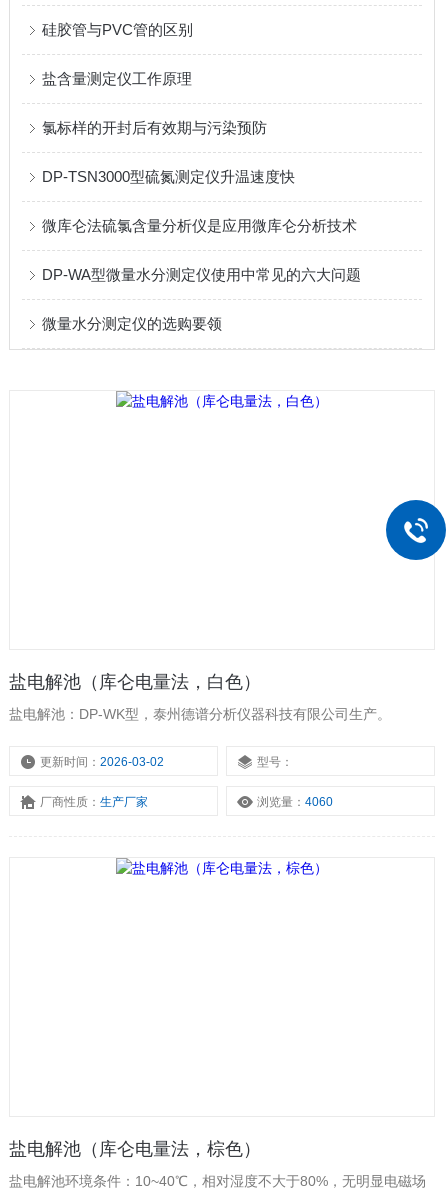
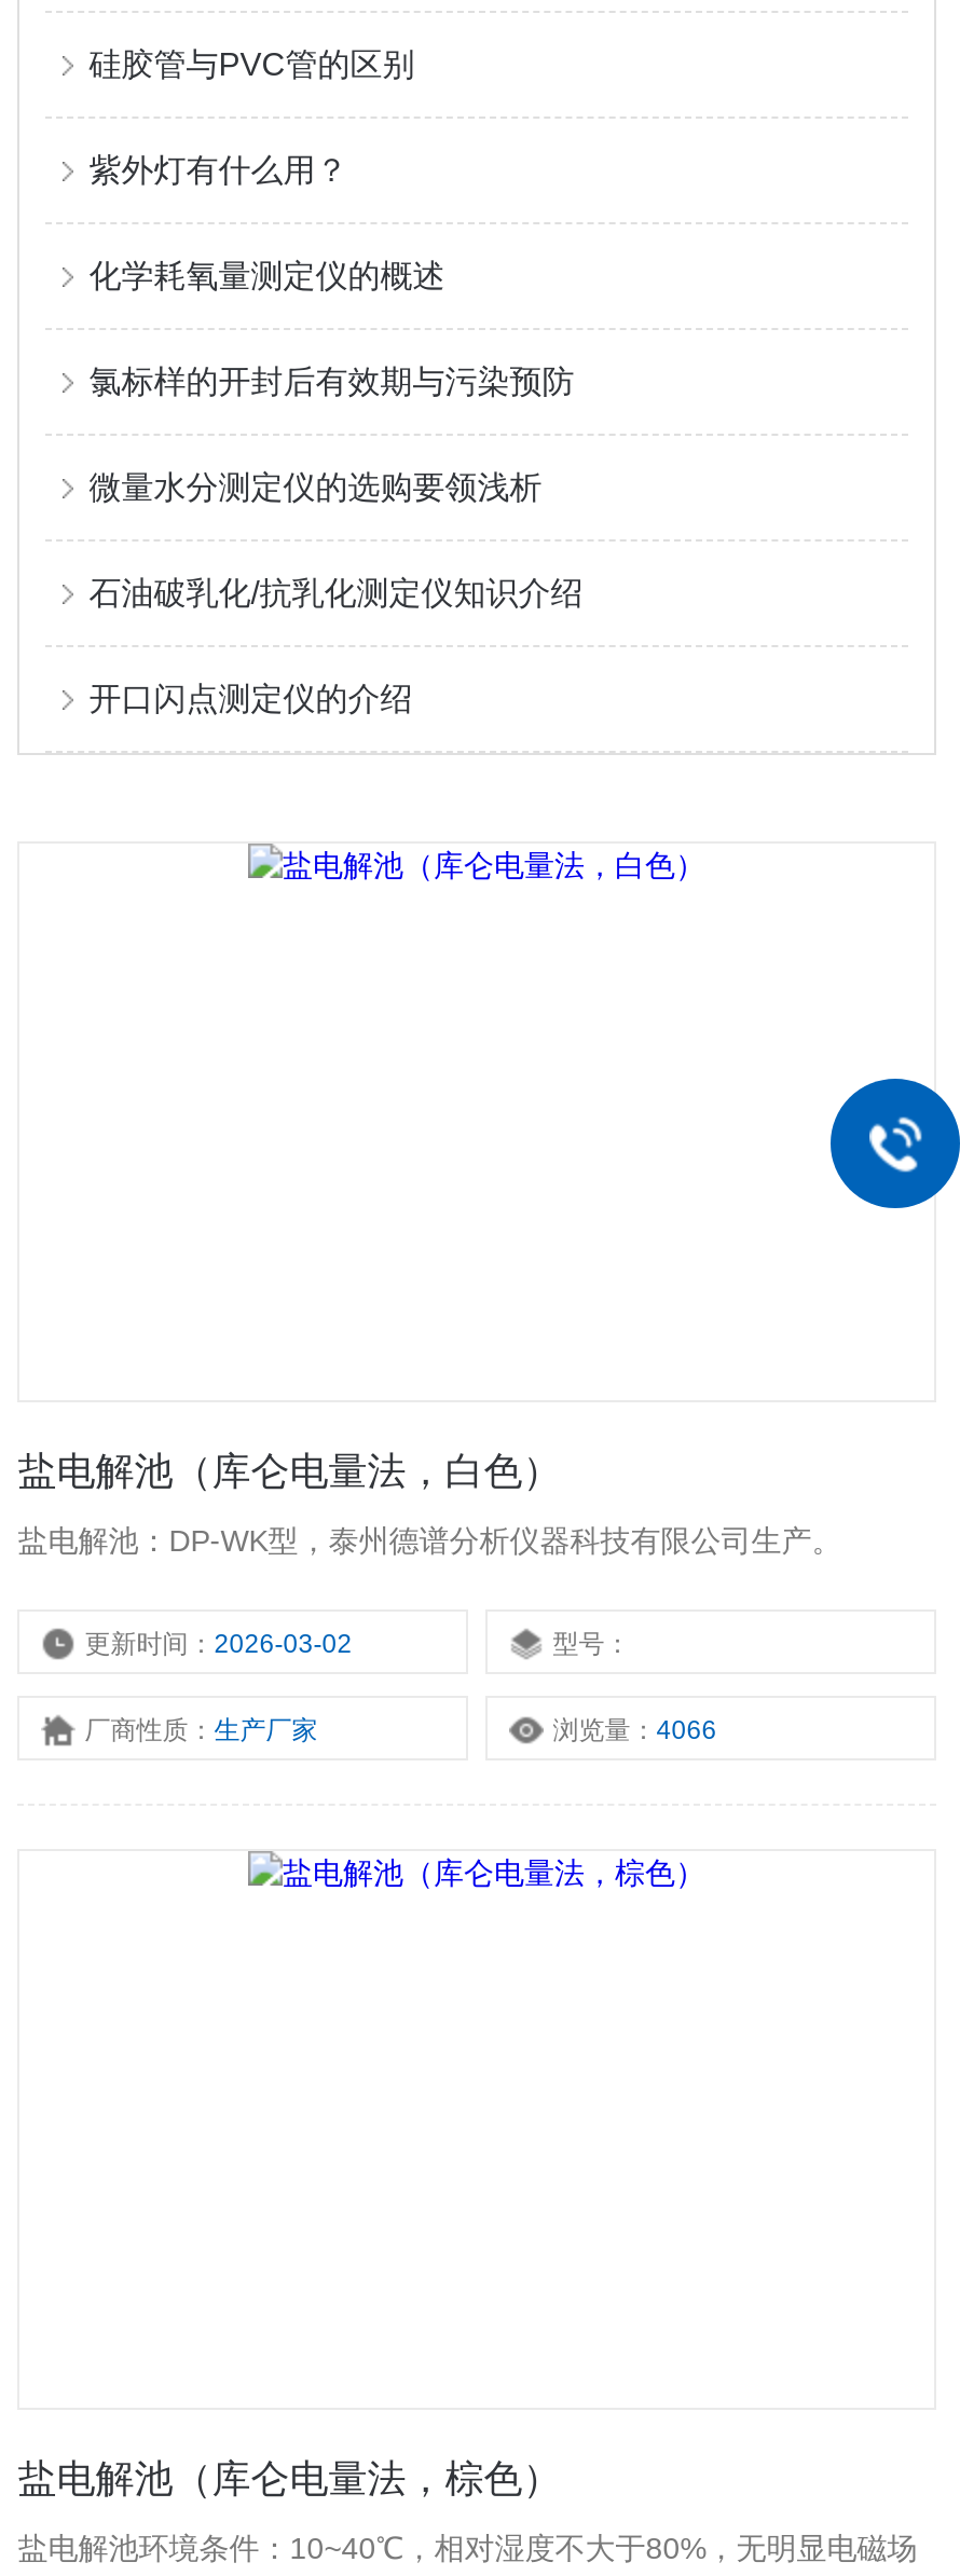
[42,70,192,87] 盐含量测定仪工作原理 -> [89,151,445,293] 紫外灯有什么用？ | 化学耗氧量测定仪的概述
moved [42,119,267,136] -> [89,362,574,399]: 氯标样的开封后有效期与污染预防
[42,168,361,332] DP-TSN3000型硫氮测定仪升温速度快 | 微库仑法硫氯含量分析仪是应用微库仑分析技术 | DP-WA型微量水分测定仪使用中常见的六大问题 | 微量水分测定仪的选购要领 -> [89,468,583,716] 微量水分测定仪的选购要领浅析 | 石油破乳化/抗乳化测定仪知识介绍 | 开口闪点测定仪的介绍
[257,795,333,809] 浏览量：4060 -> [553,1715,717,1745] 浏览量：4066

